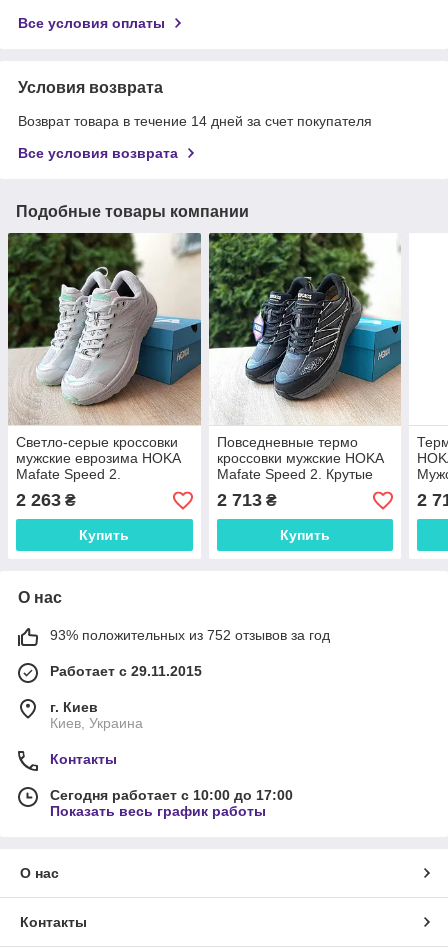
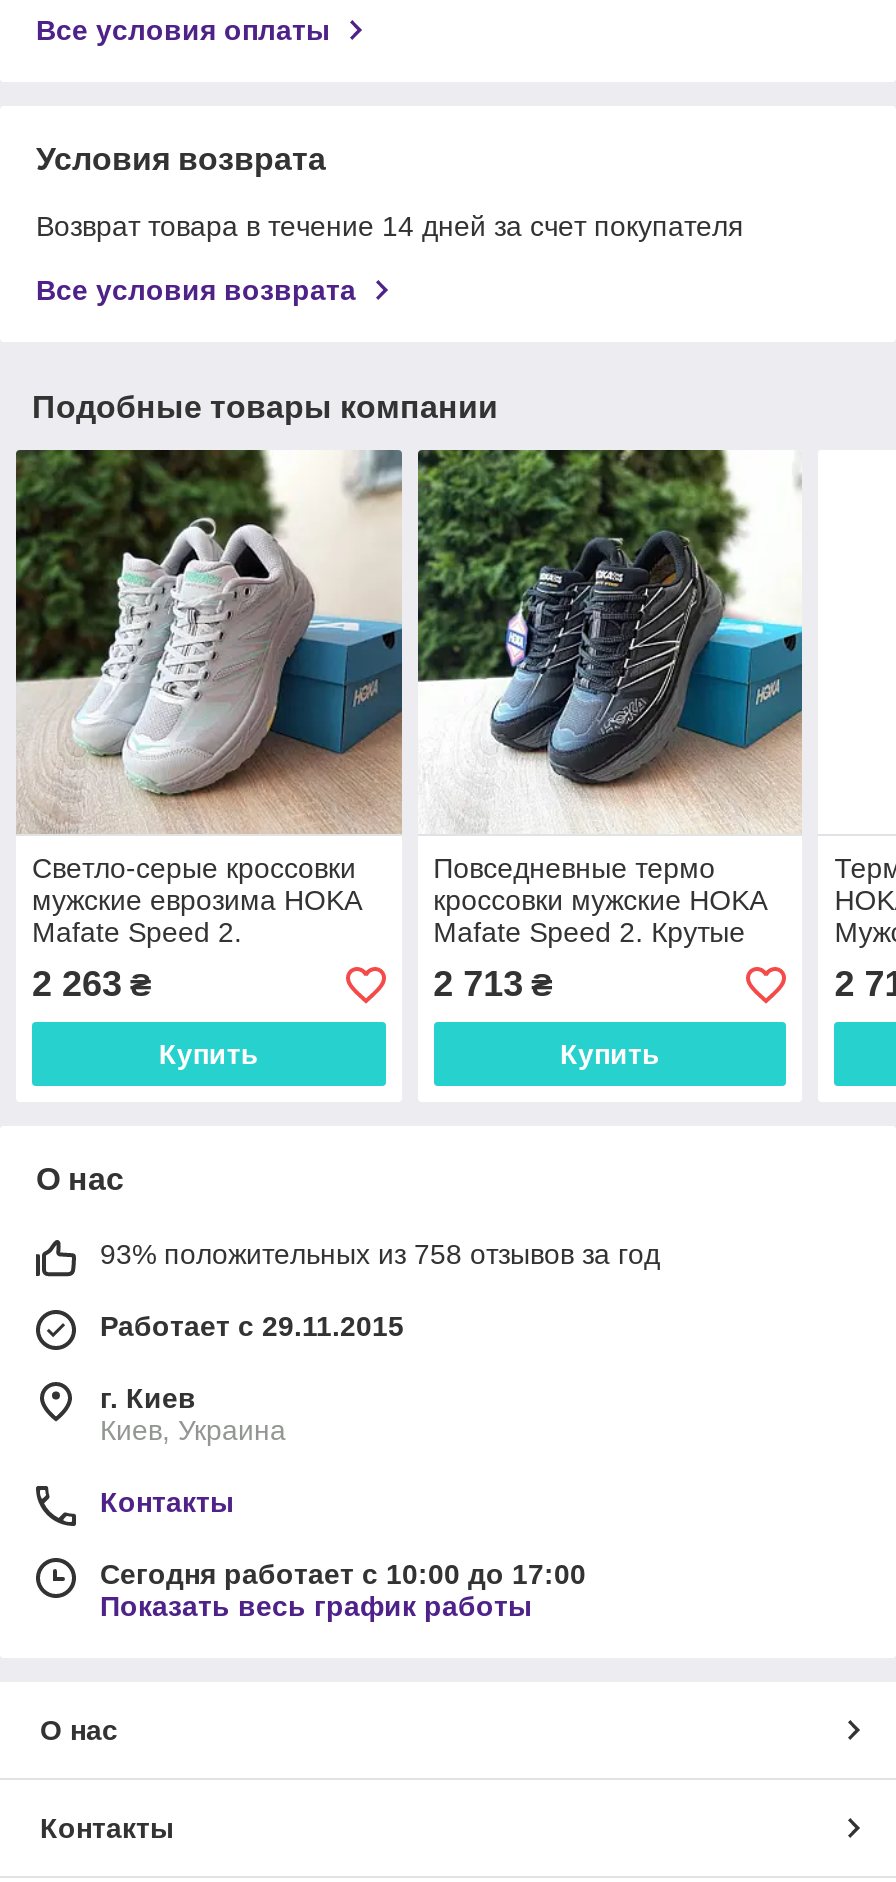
[50,627,330,643] 93% положительных из 752 отзывов за год -> [100,1239,660,1271] 93% положительных из 758 отзывов за год

